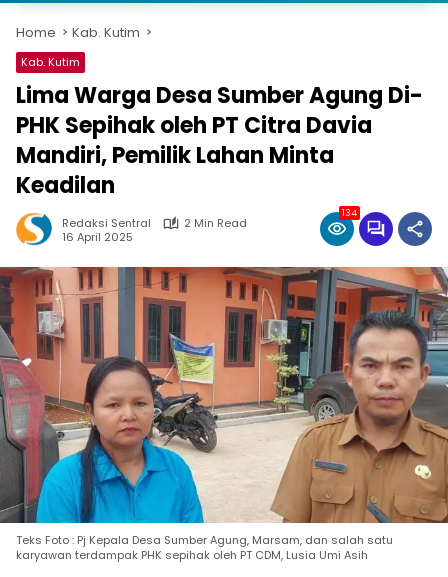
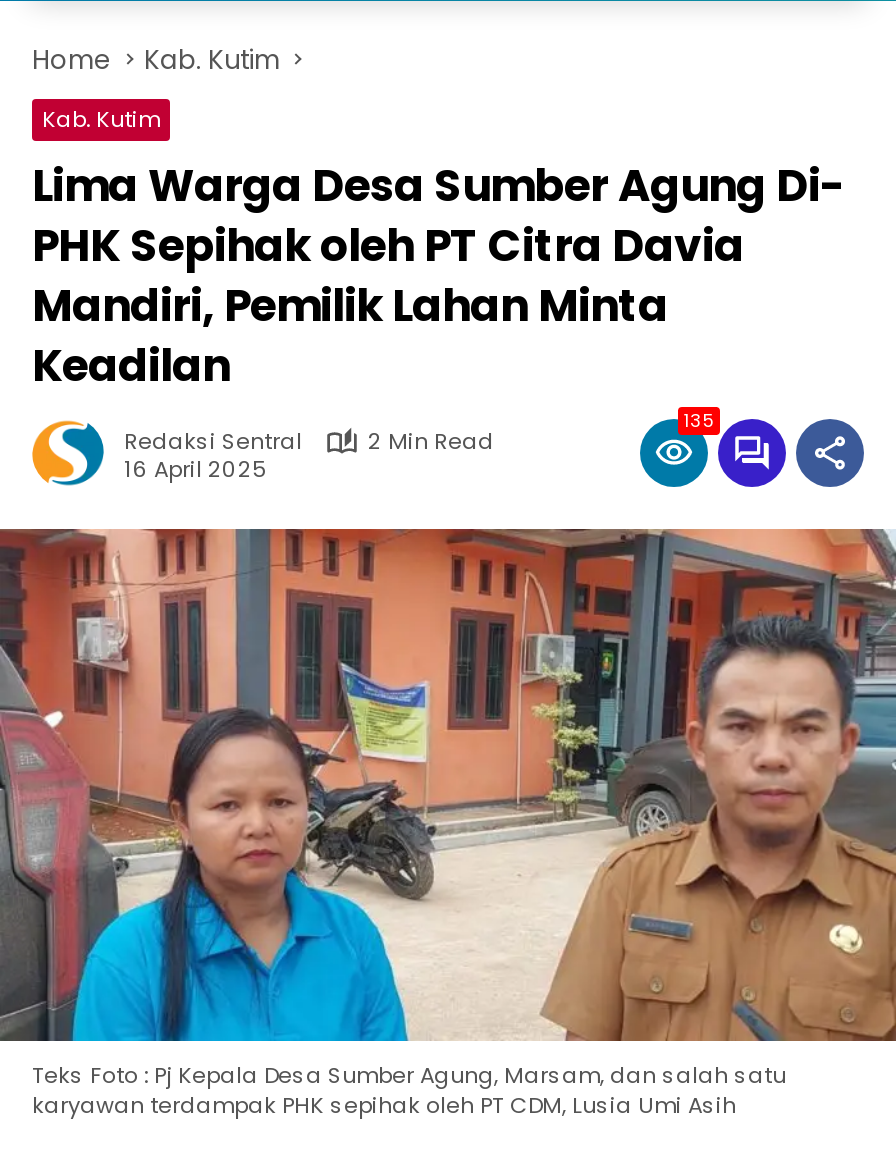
[342,207,357,219] 134 -> [684,409,714,433] 135

